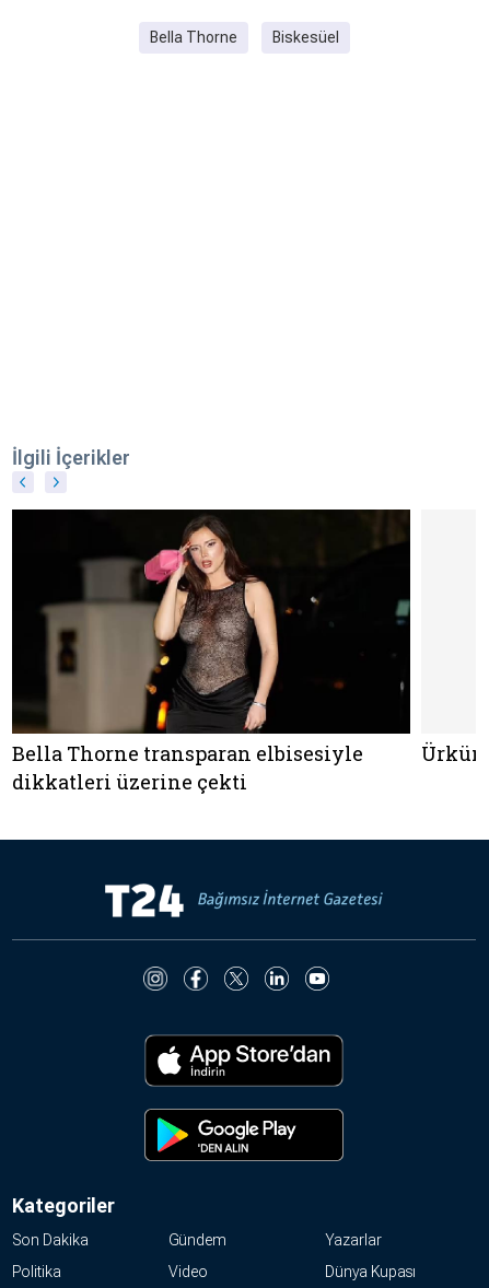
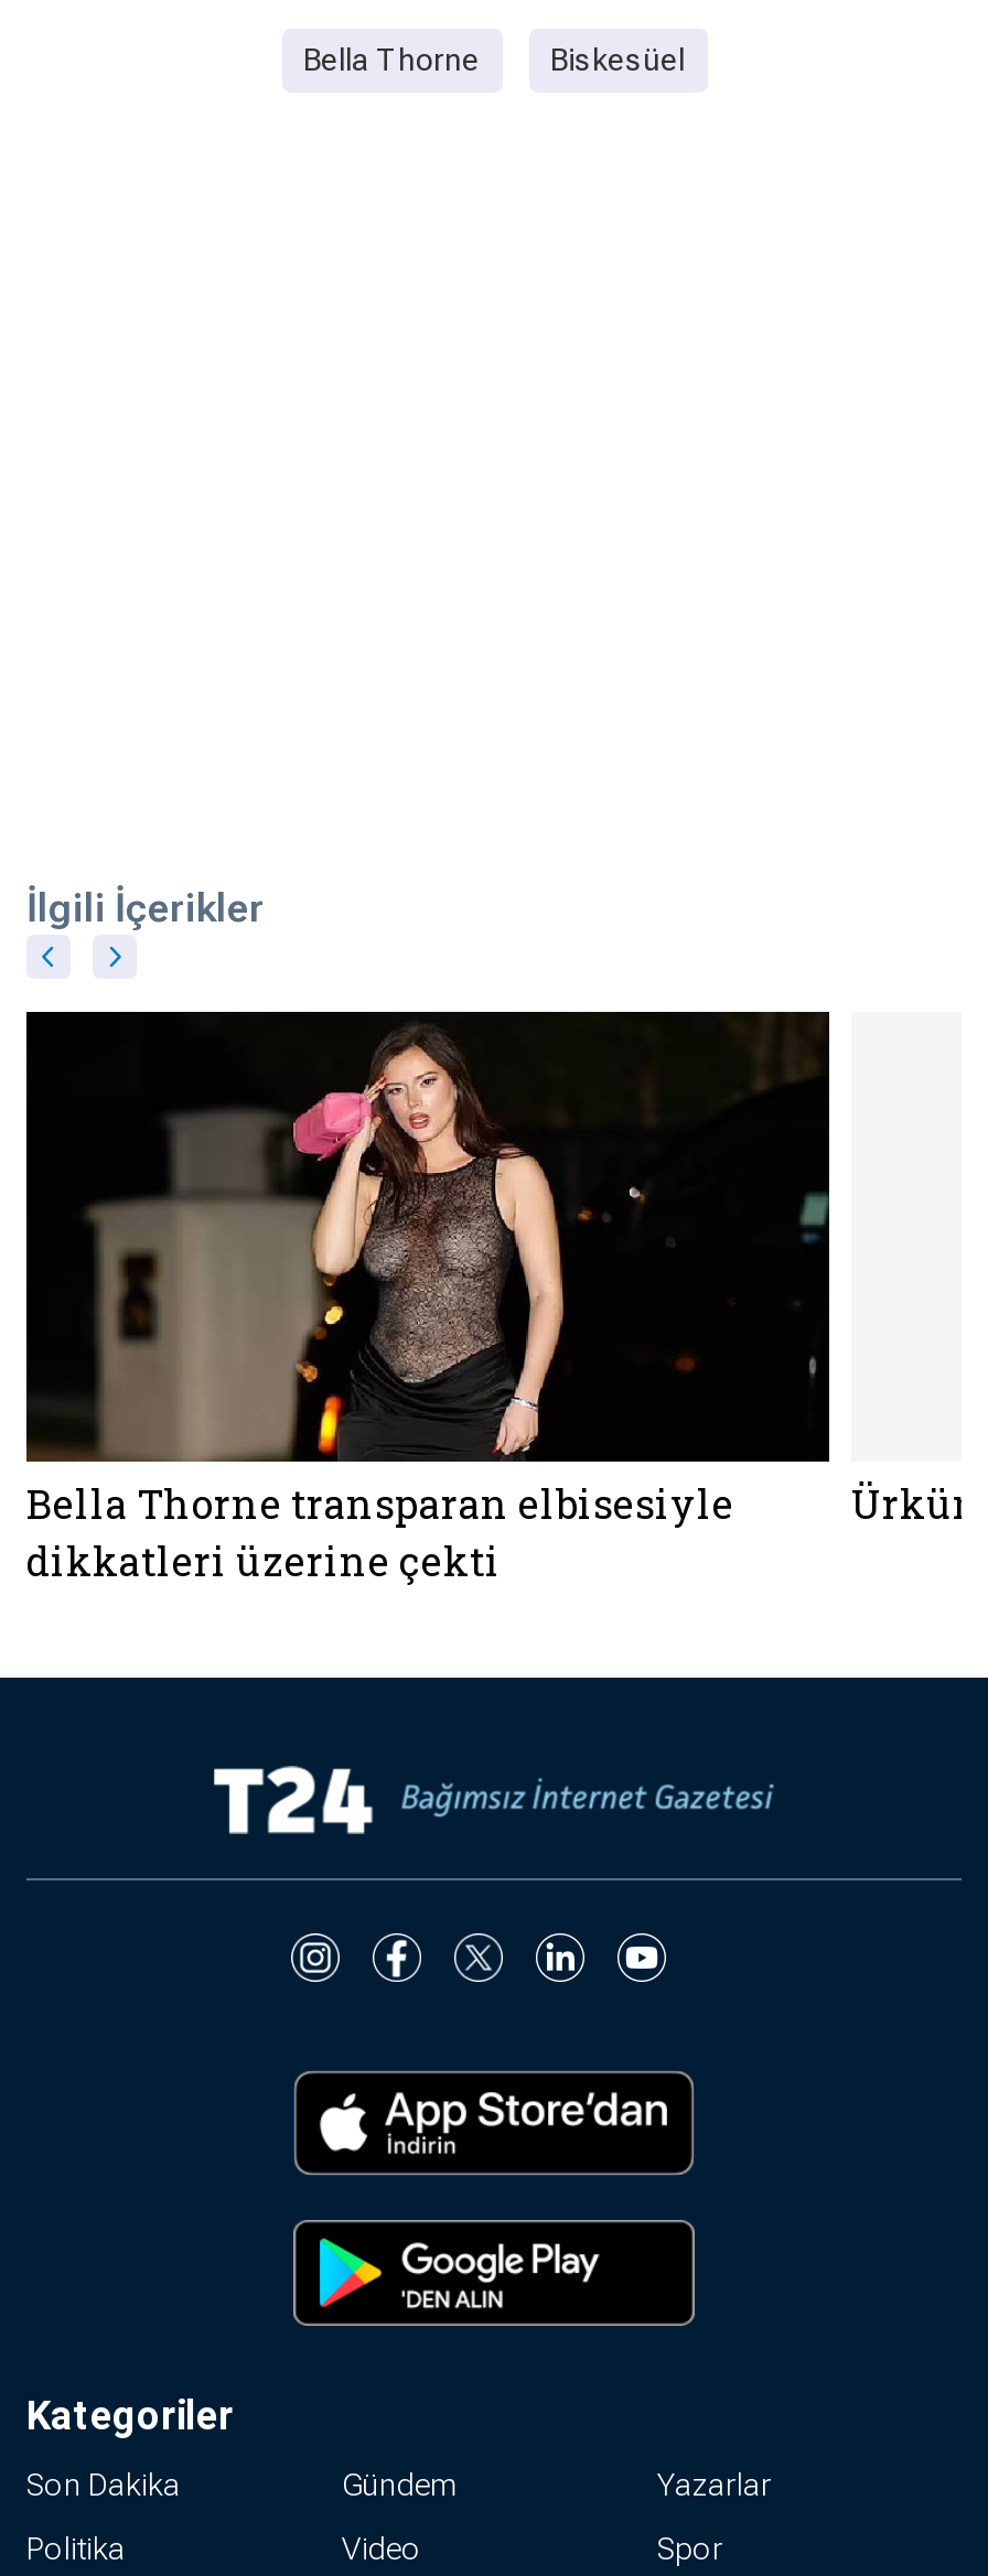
[325,1263,416,1281] Dünya Kupası -> [657,2531,723,2567] Spor

